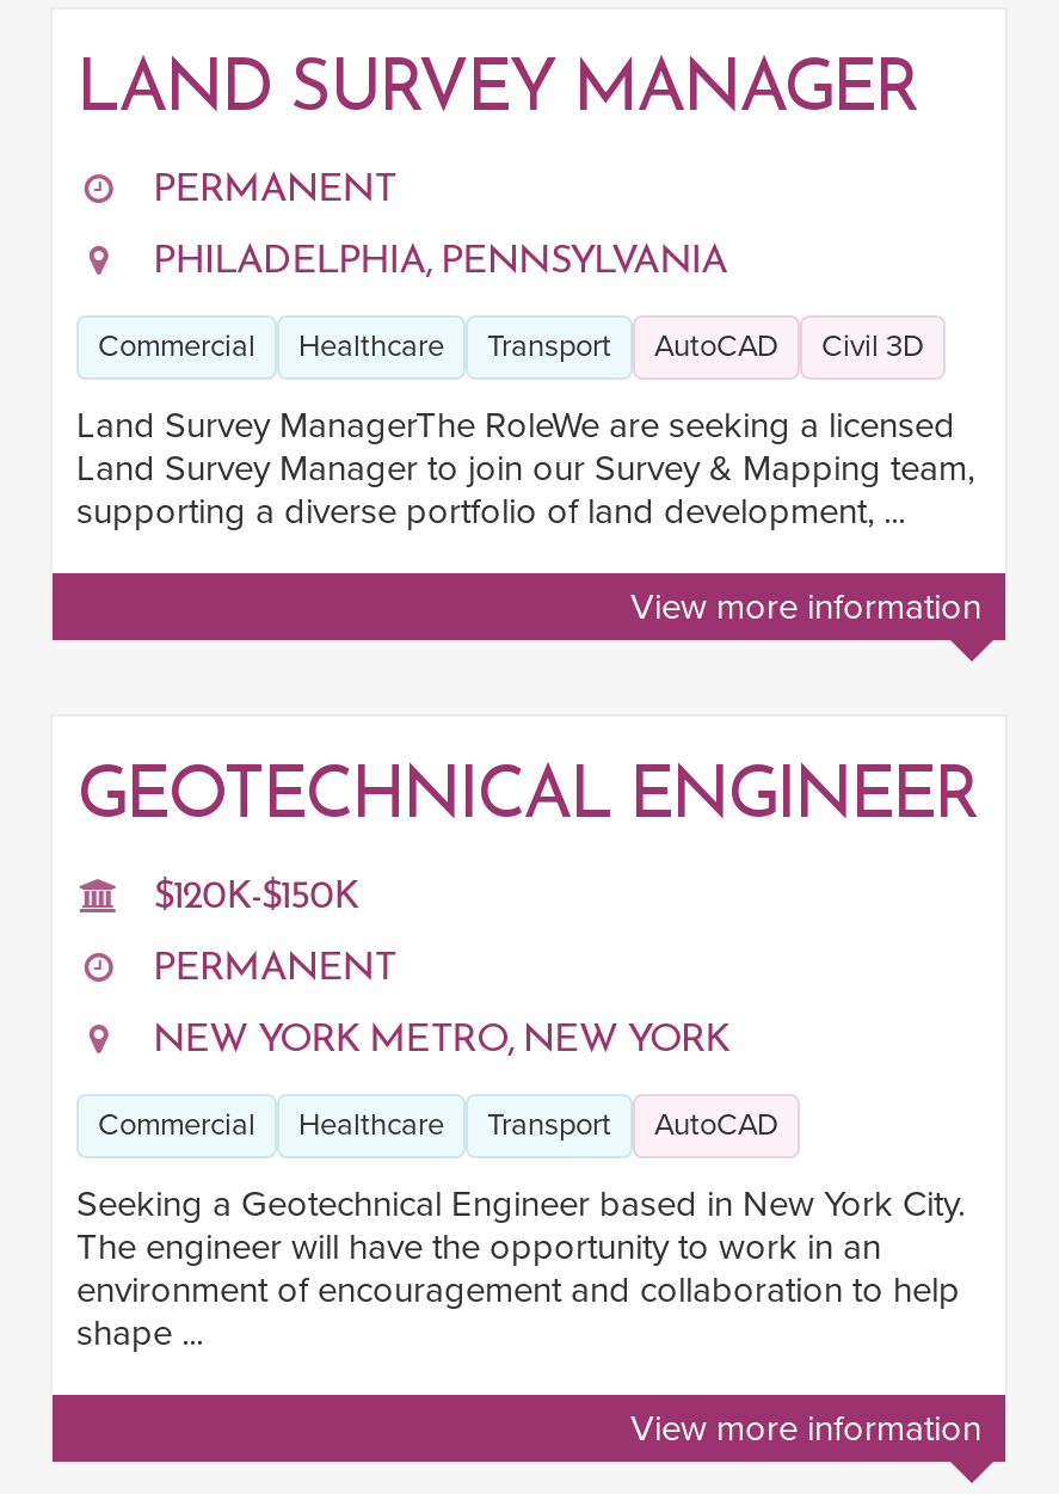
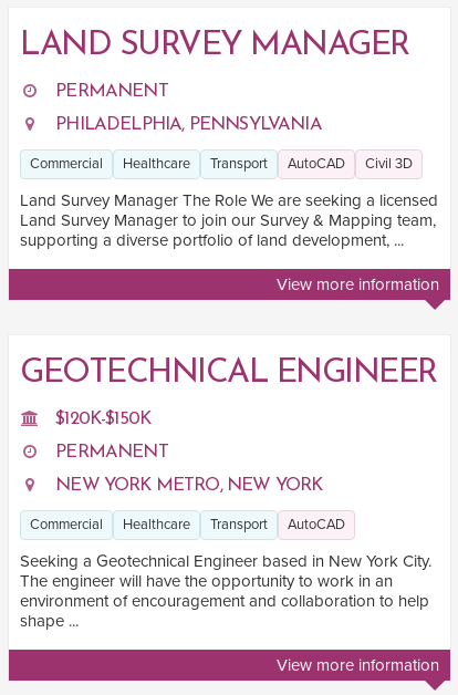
[76,403,955,446] Land Survey ManagerThe RoleWe are seeking a licensed -> [20,190,438,210] Land Survey Manager The Role We are seeking a licensed

